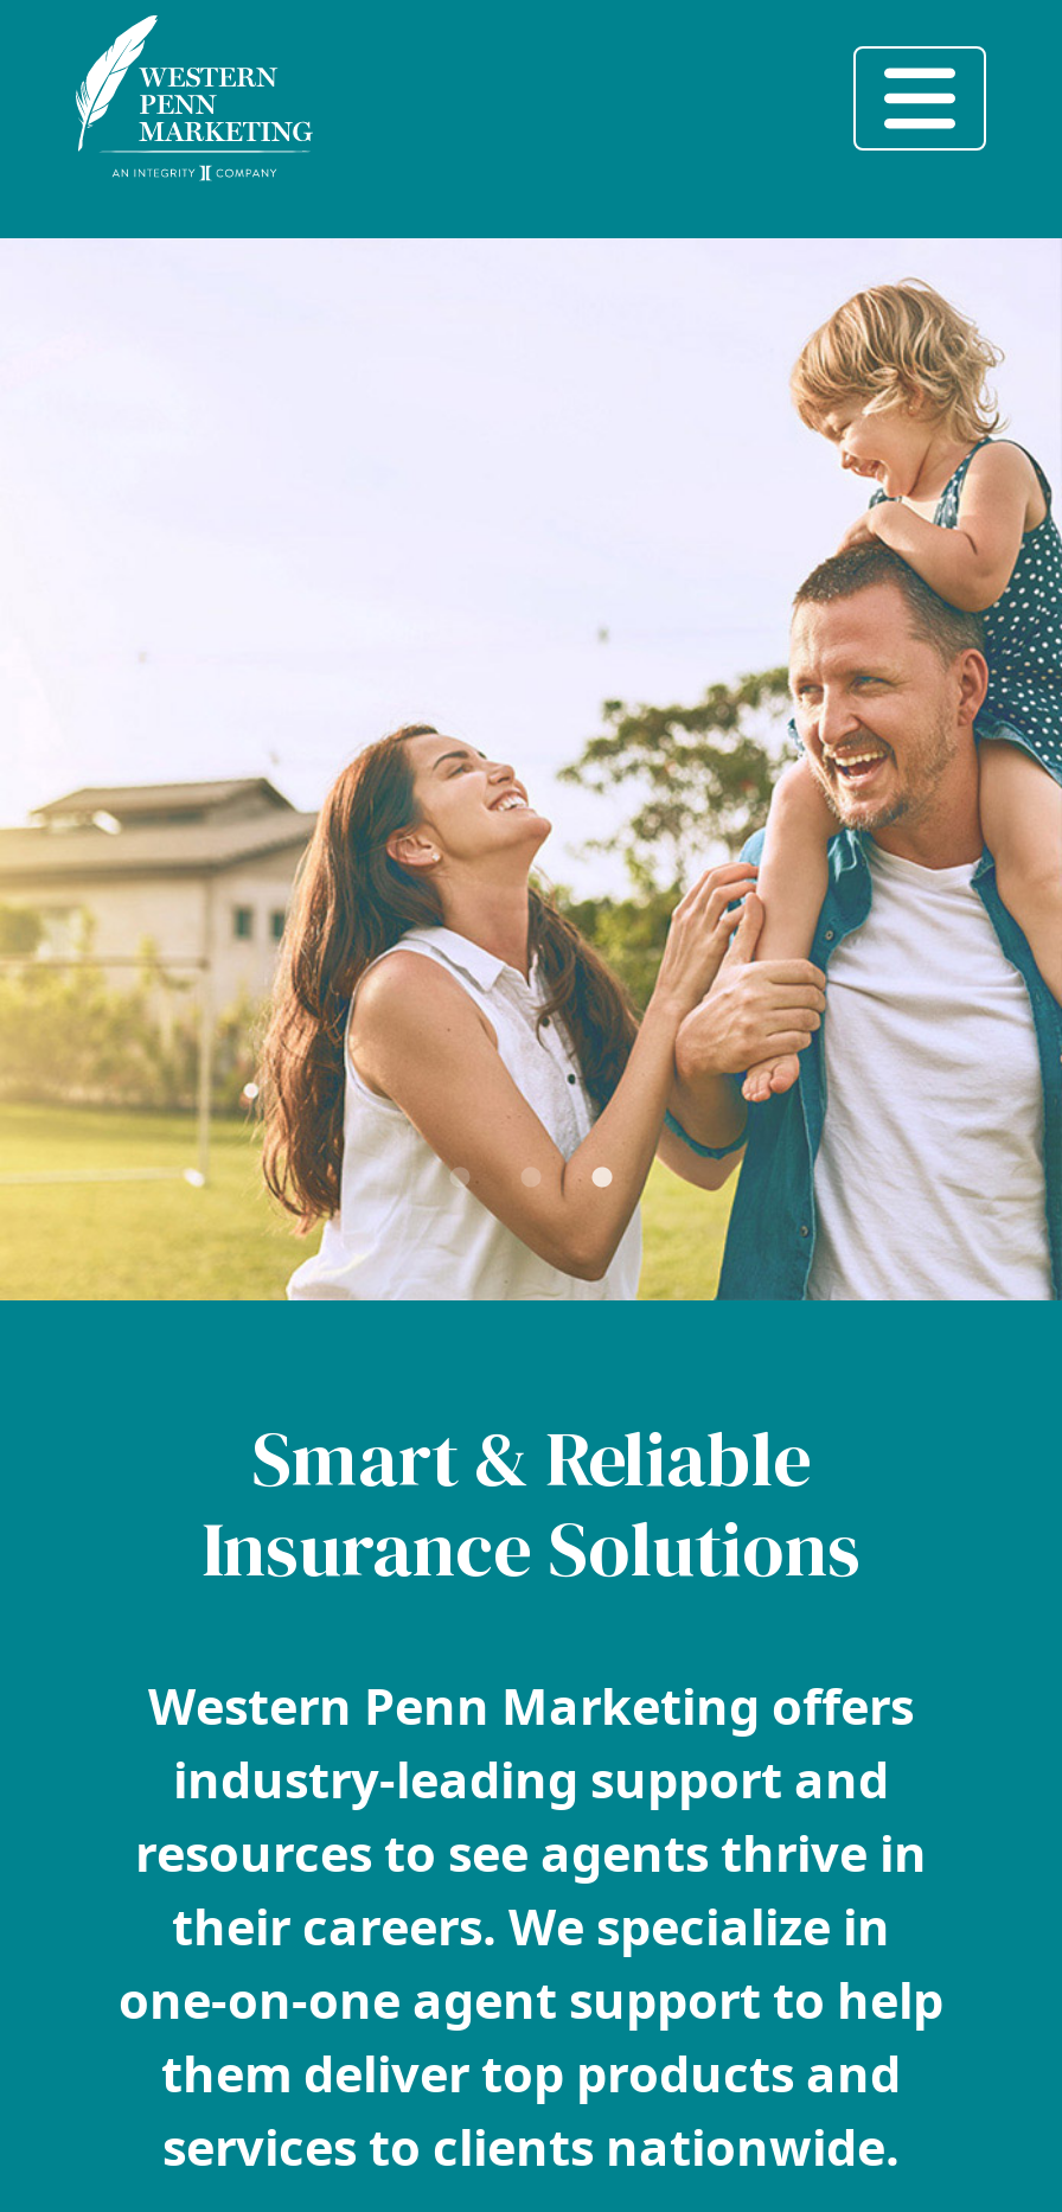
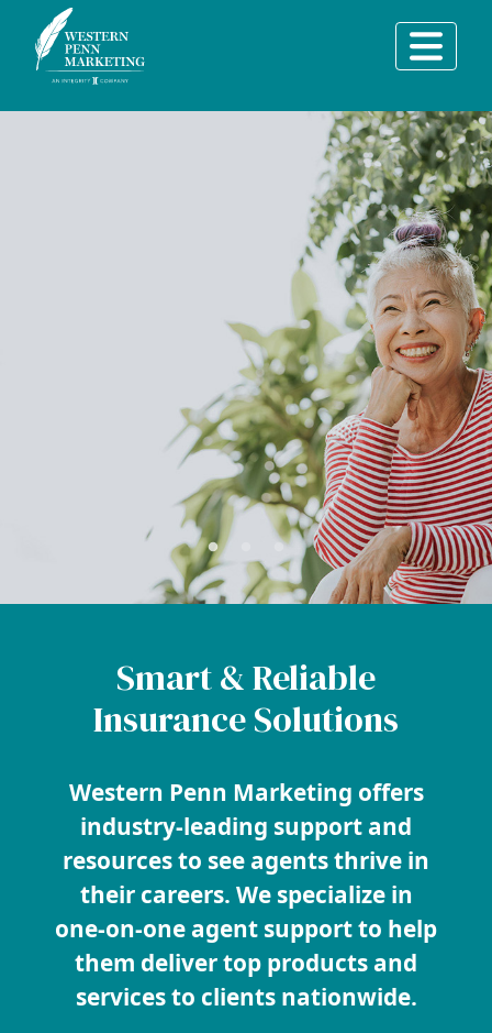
[7,236,1055,1303] [image] -> [3,110,489,605] [image]

